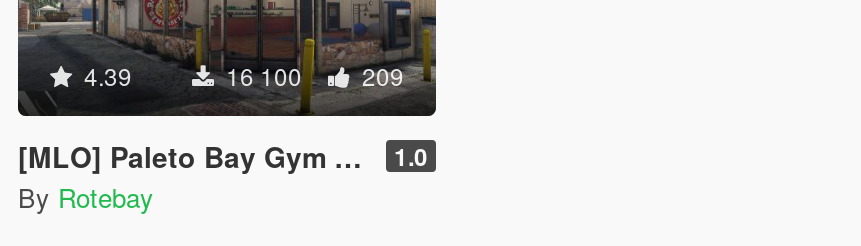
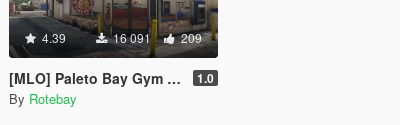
[220,58,404,92] 16 100 209 -> [110,29,202,46] 16 091 209

